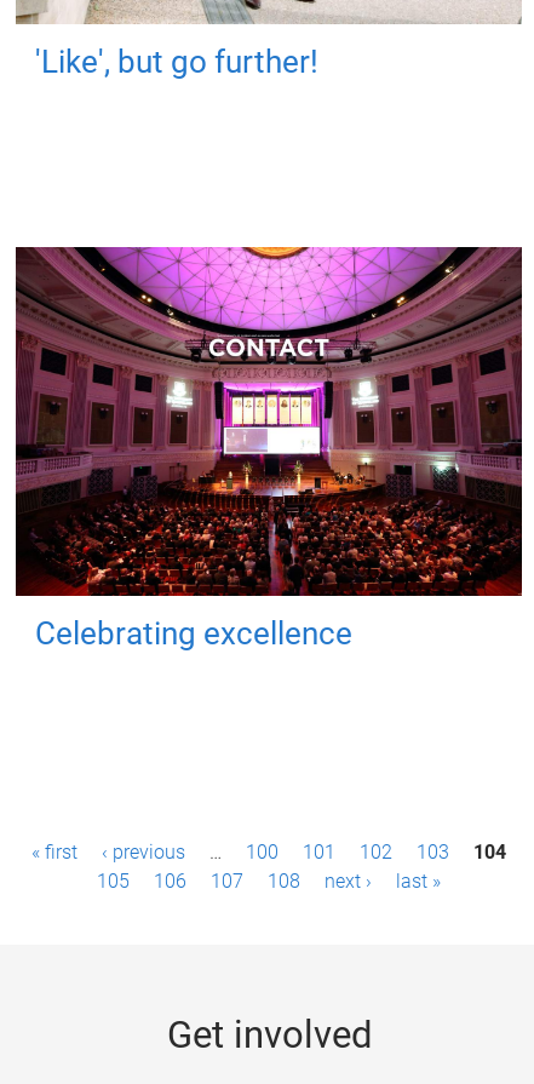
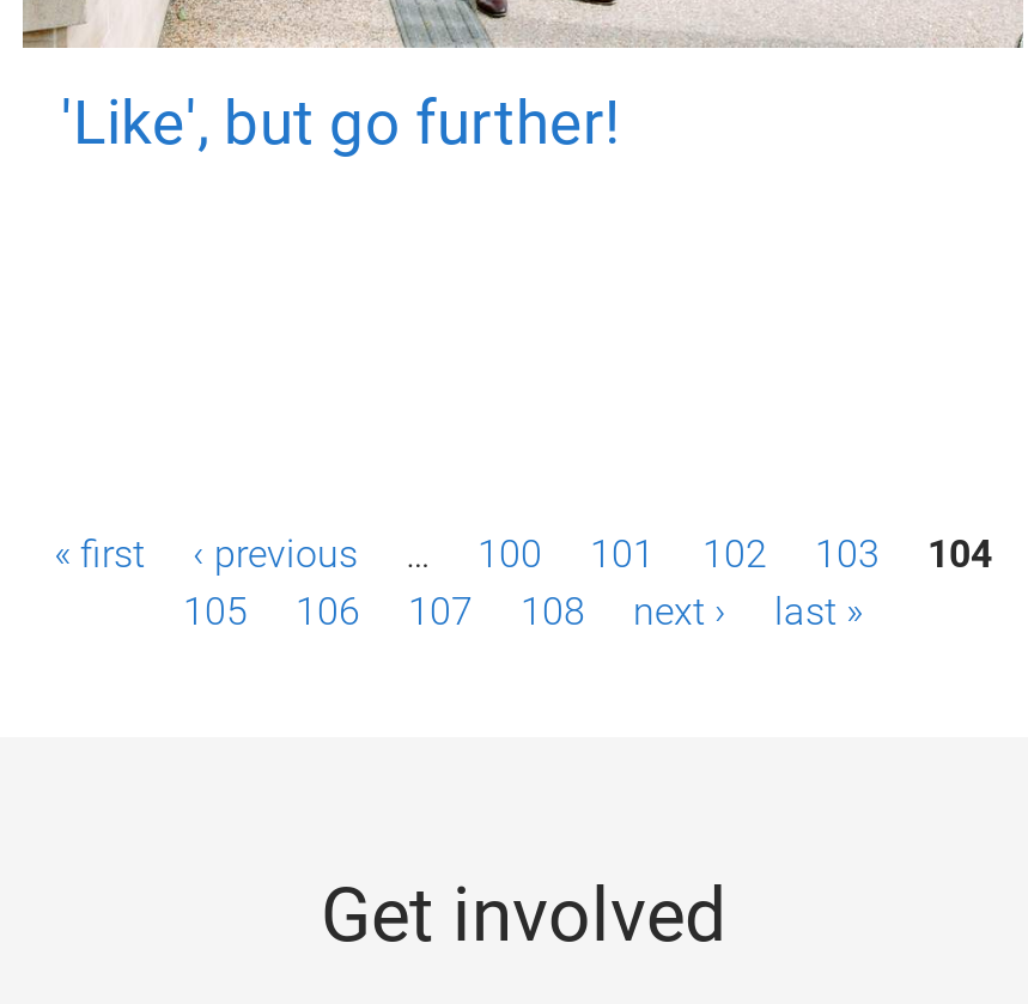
[15,246,523,652] [image] | Celebrating excellence -> none

